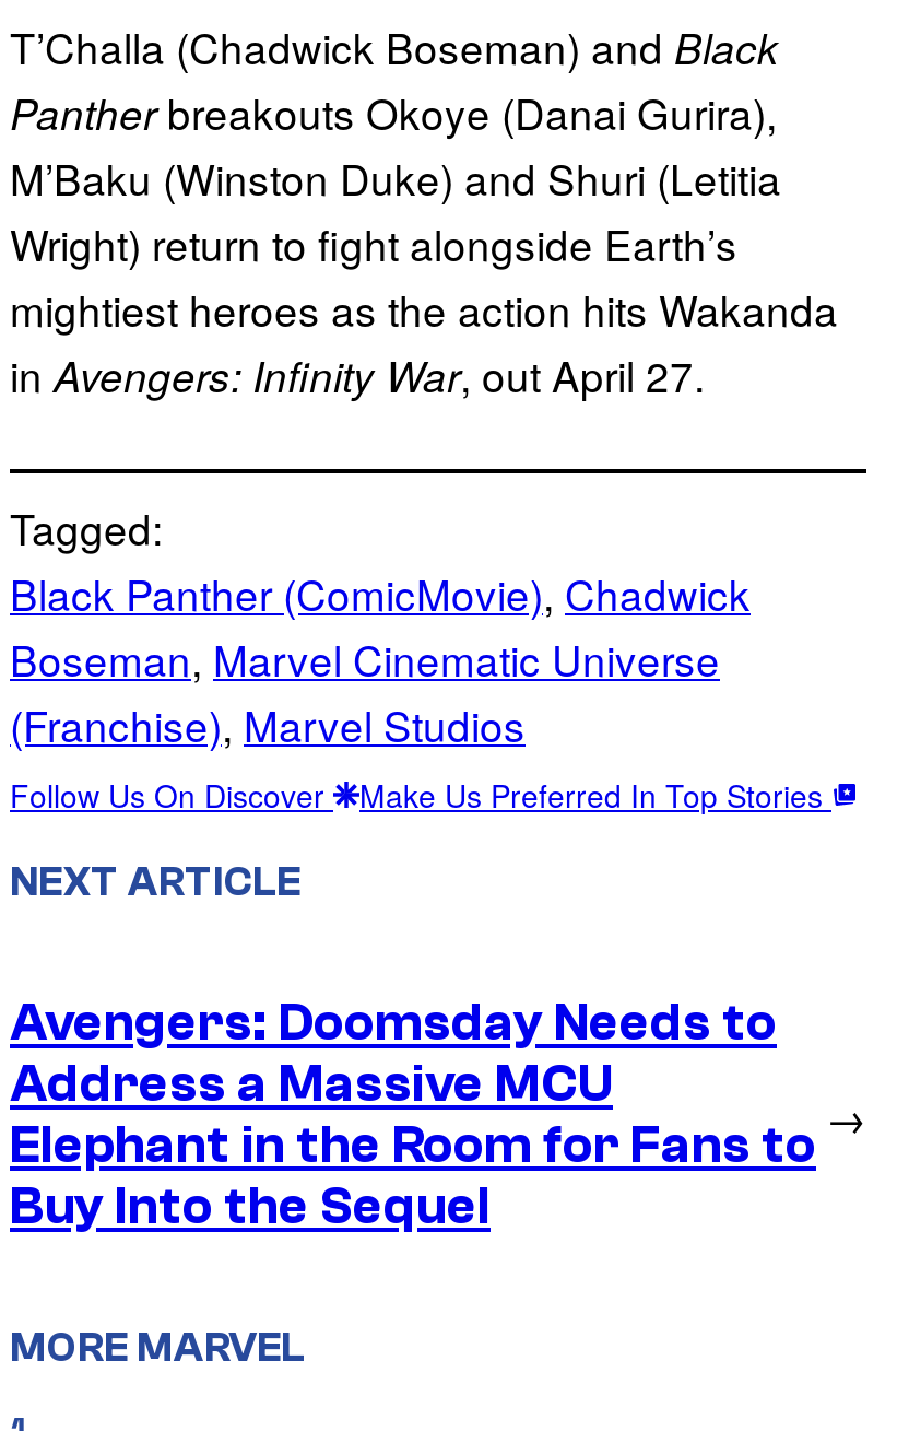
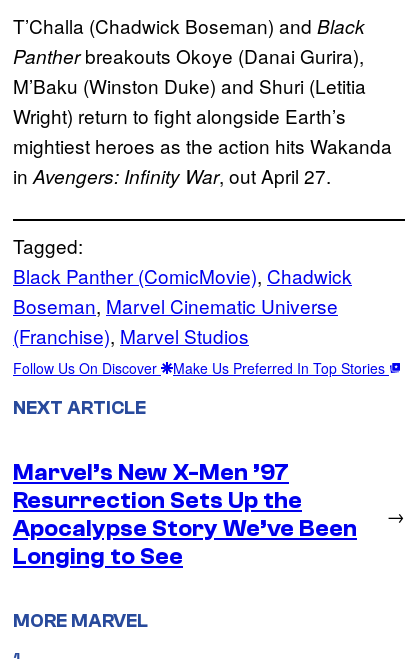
[10,993,816,1235] Avengers: Doomsday Needs to | Address a Massive MCU | Elephant in the Room for Fans to | Buy Into the Sequel -> [13,458,357,569] Marvel’s New X-Men ’97 | Resurrection Sets Up the | Apocalypse Story We’ve Been | Longing to See

